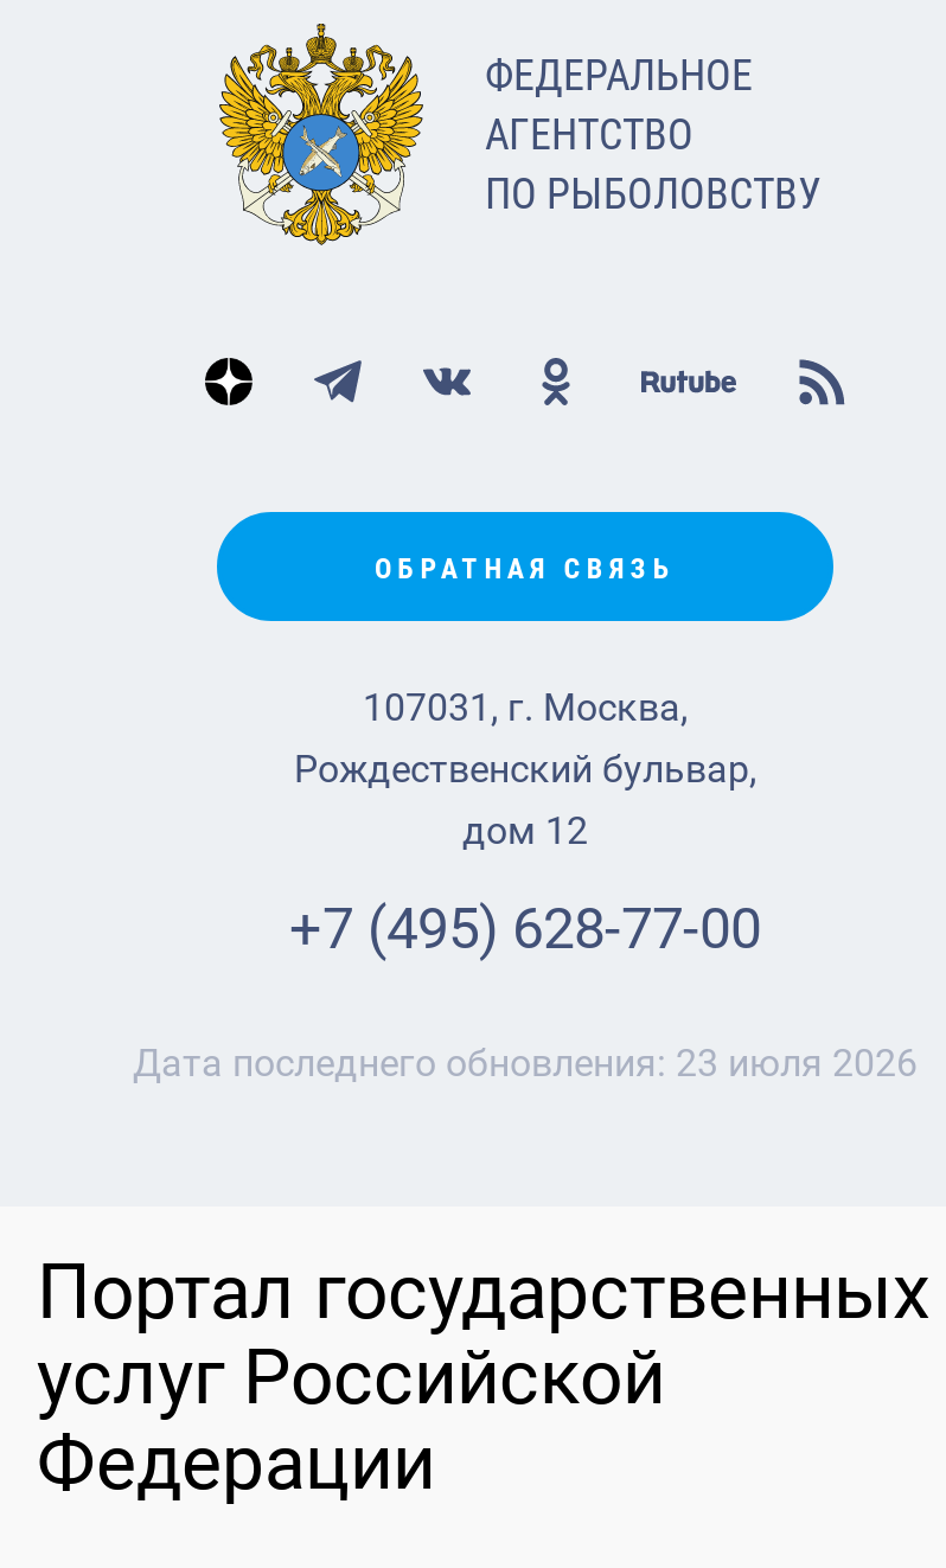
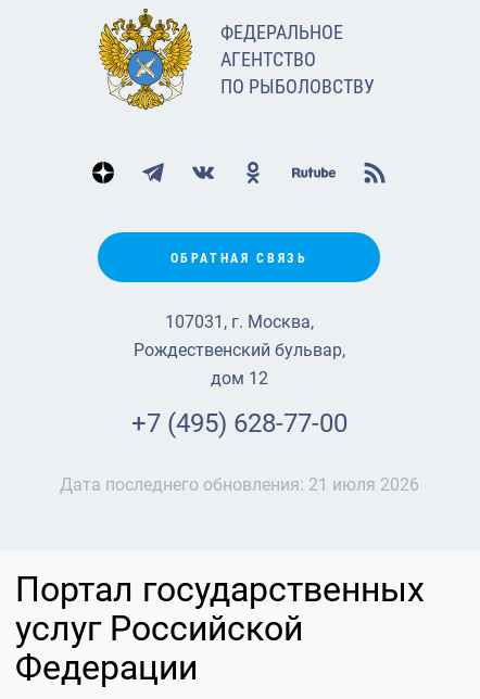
[133,1041,918,1086] Дата последнего обновления: 23 июля 2026 -> [59,474,419,495] Дата последнего обновления: 21 июля 2026

